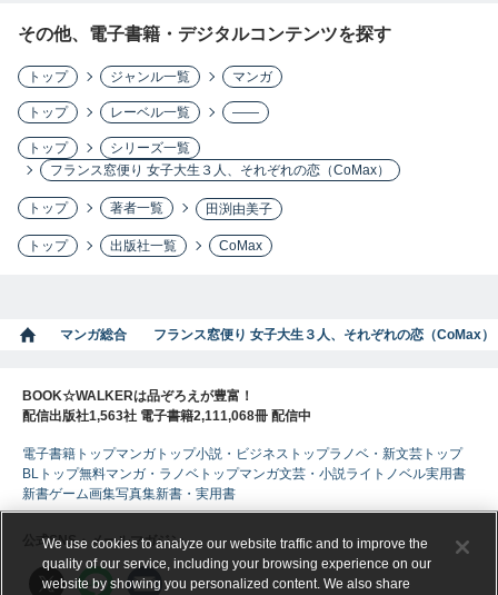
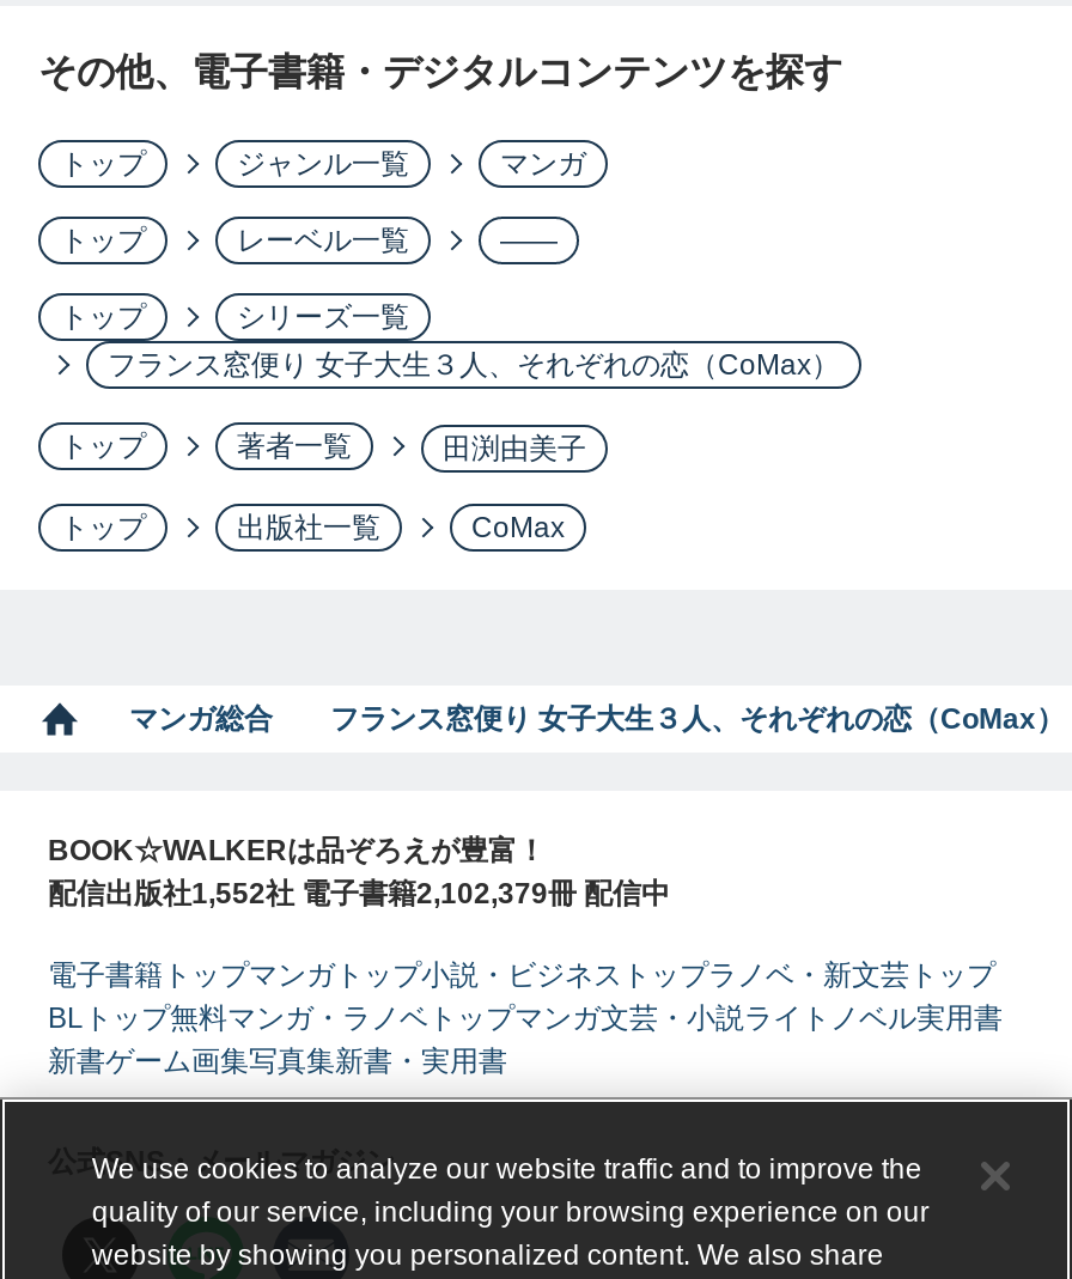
[22,408,311,424] 配信出版社1,563社 電子書籍2,111,068冊 配信中 -> [48,877,670,910] 配信出版社1,552社 電子書籍2,102,379冊 配信中

